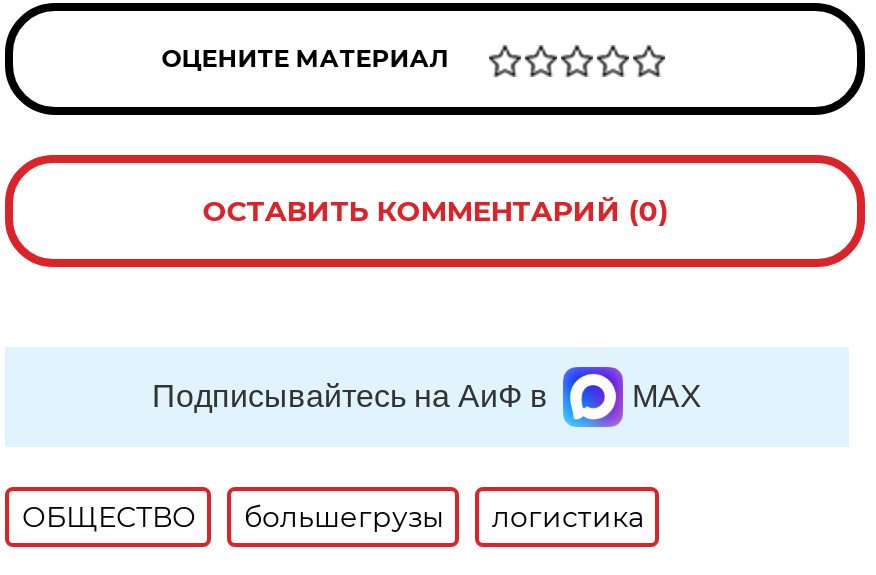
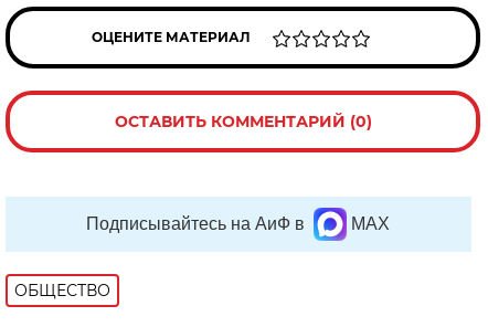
[244,499,644,535] большегрузы | логистика -> none

